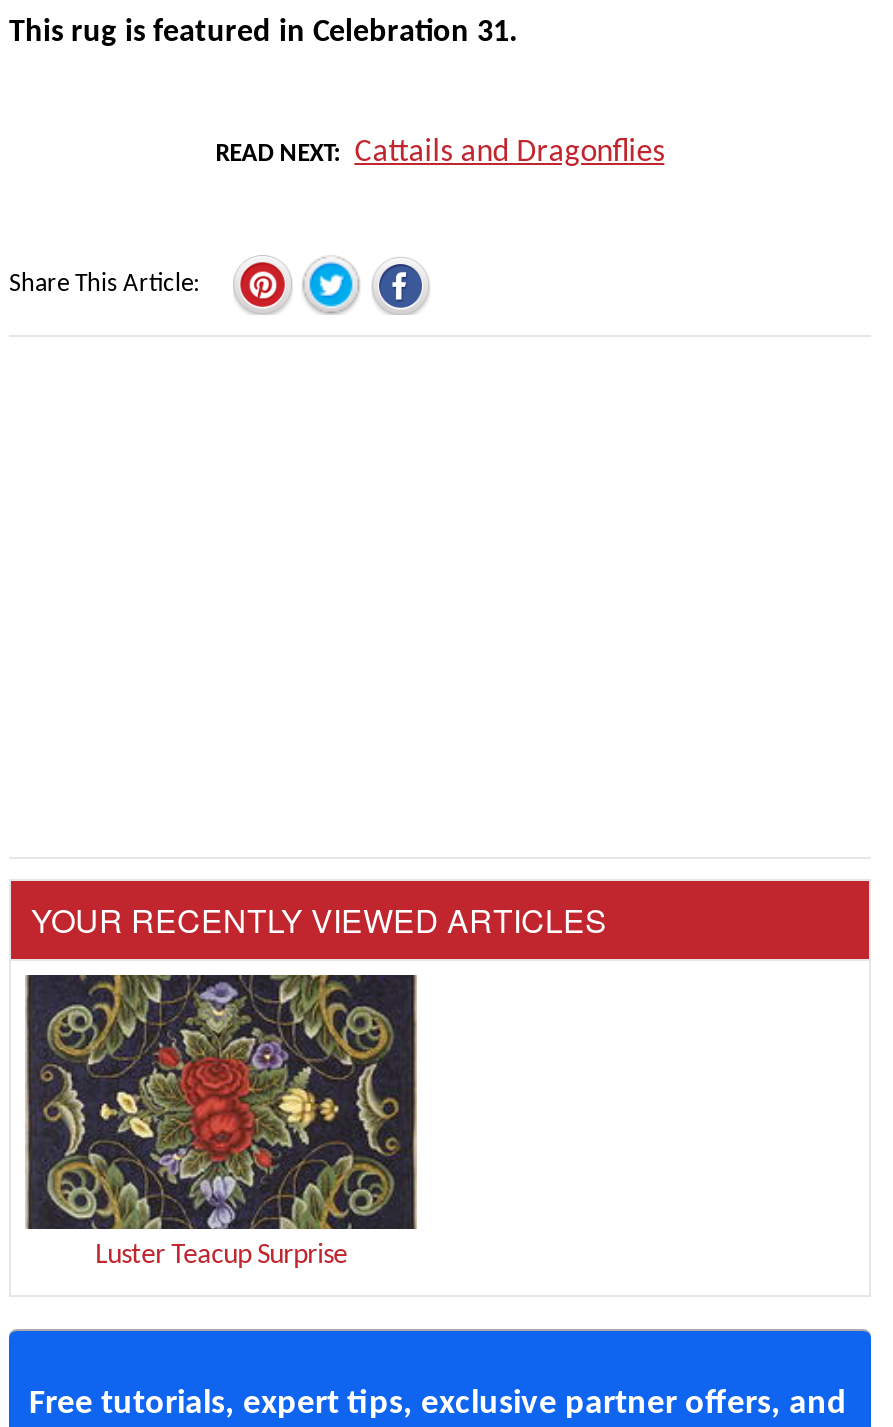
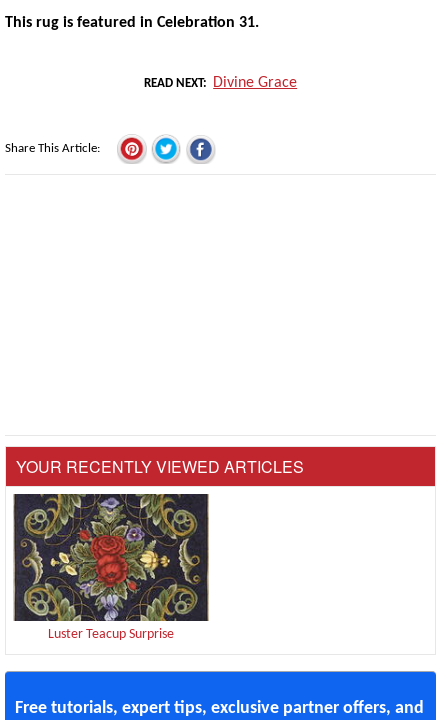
[354,137,664,169] Cattails and Dragonflies -> [213,75,297,91] Divine Grace

